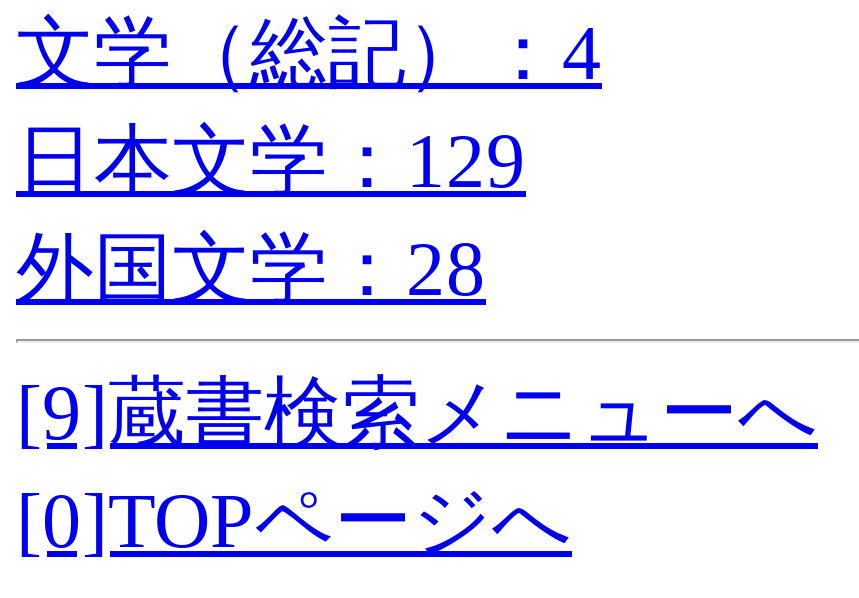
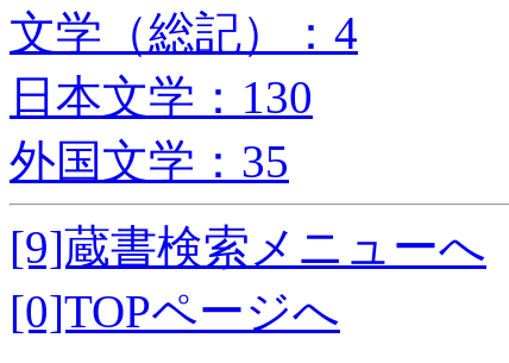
[16,117,526,203] 日本文学：129 -> [10,71,313,123] 日本文学：130
[16,225,486,311] 外国文学：28 -> [10,136,289,187] 外国文学：35

